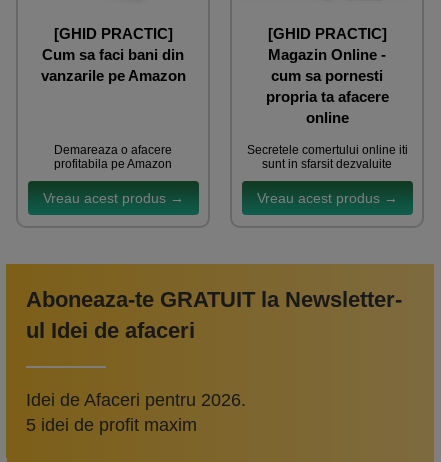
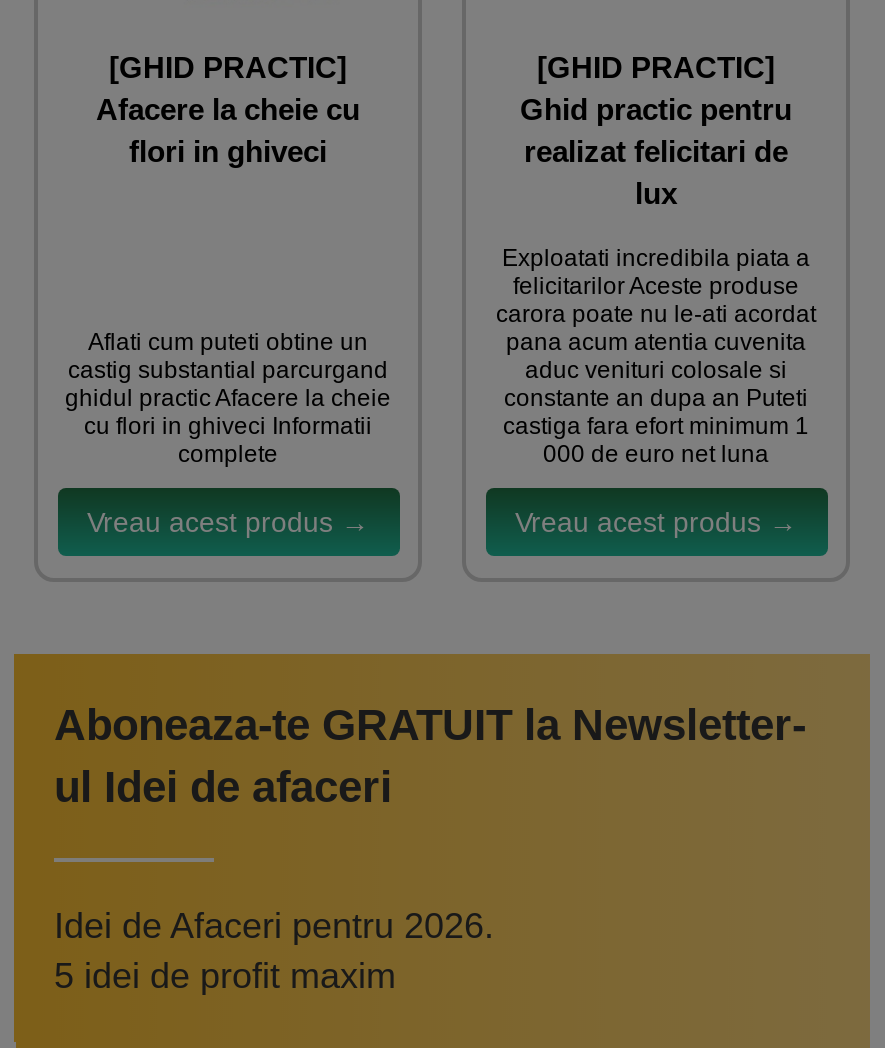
[40,46,185,84] Cum sa faci bani din | vanzarile pe Amazon -> [96,93,360,169] Afacere la cheie cu | flori in ghiveci
[265,46,388,126] Magazin Online - | cum sa pornesti | propria ta afacere | online -> [520,93,792,211] Ghid practic pentru | realizat felicitari de | lux
[54,143,172,171] Demareaza o afacere | profitabila pe Amazon -> [65,329,391,469] Aflati cum puteti obtine un | castig substantial parcurgand | ghidul practic Afacere la cheie | cu flori in ghiveci Informatii | complete
[246,143,407,171] Secretele comertului online iti | sunt in sfarsit dezvaluite -> [496,245,816,469] Exploatati incredibila piata a | felicitarilor Aceste produse | carora poate nu le-ati acordat | pana acum atentia cuvenita | aduc venituri colosale si | constante an dupa an Puteti | castiga fara efort minimum 1 | 000 de euro net luna

